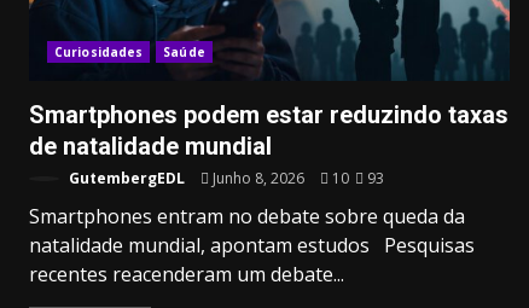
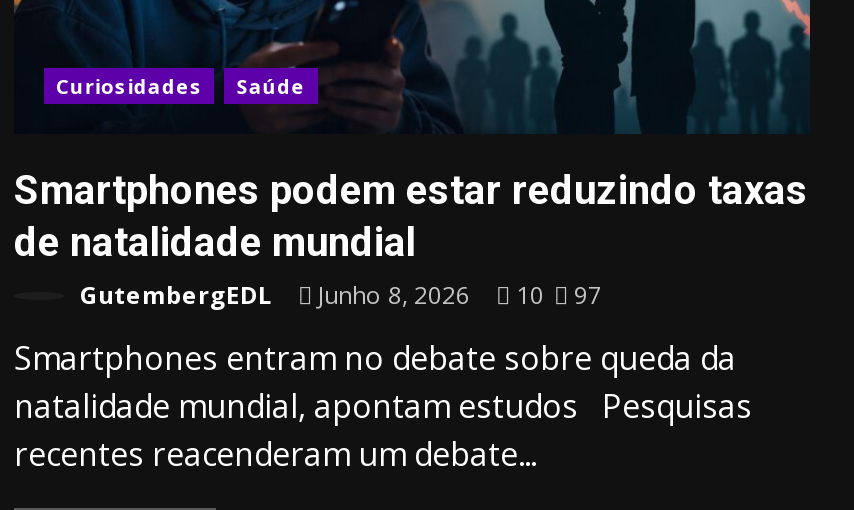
[65,167,384,188] GutembergEDL Junho 8, 2026 10 93 -> [74,277,602,311] GutembergEDL Junho 8, 2026 10 97

